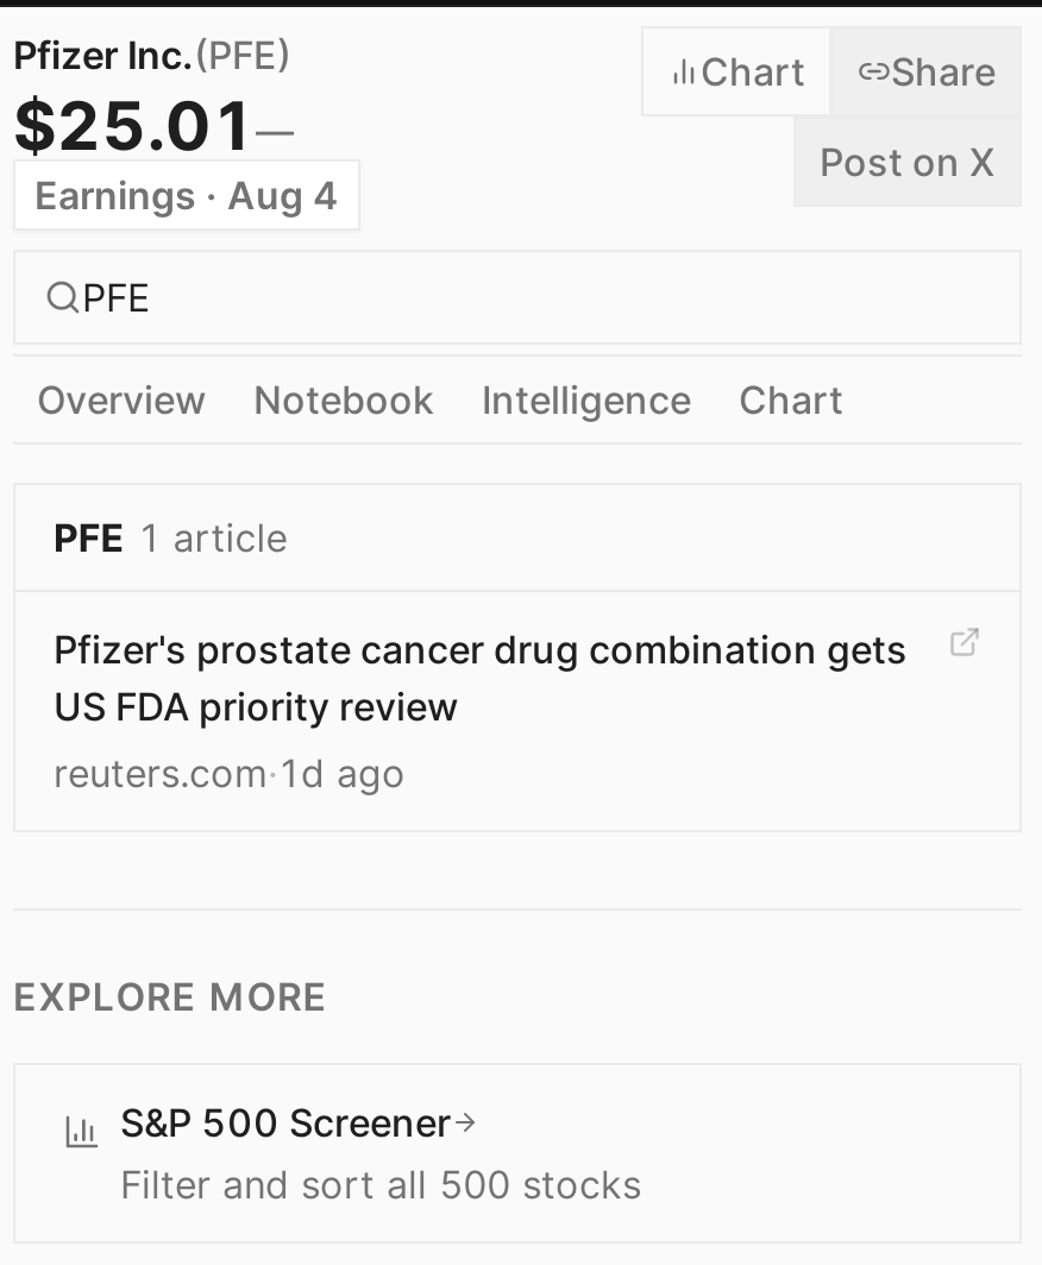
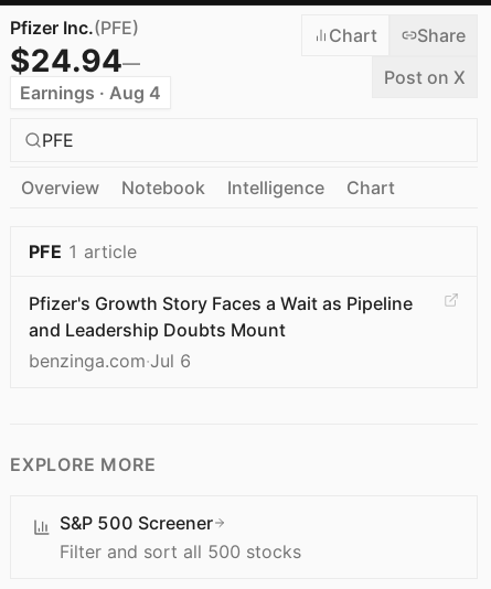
[13,86,294,166] $25.01— -> [10,42,140,79] $24.94—
[54,625,908,797] Pfizer's prostate cancer drug combination gets | US FDA priority review | reuters.com · 1d ago -> [29,292,413,372] Pfizer's Growth Story Faces a Wait as Pipeline | and Leadership Doubts Mount | benzinga.com · Jul 6

